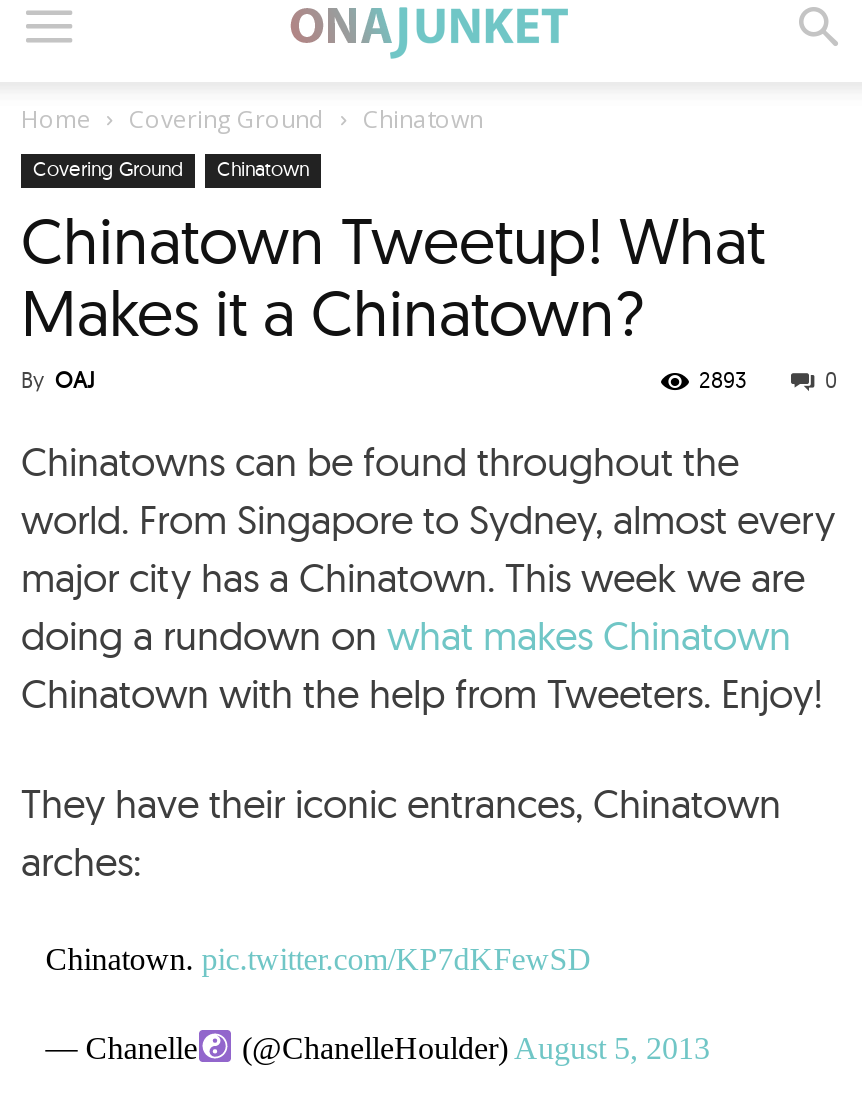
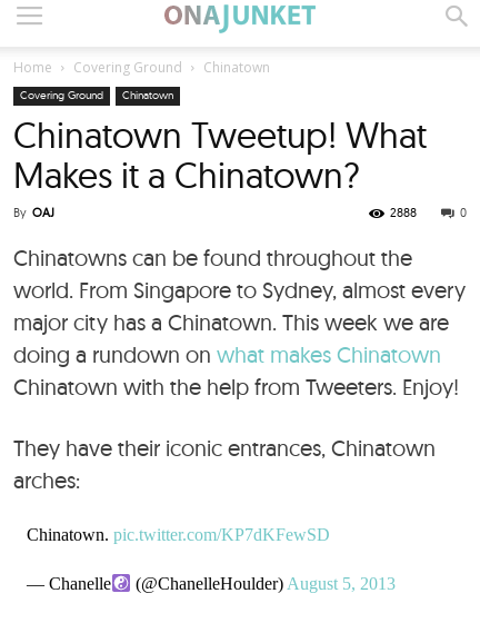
[699,366,747,394] 2893 -> [390,205,417,220] 2888

